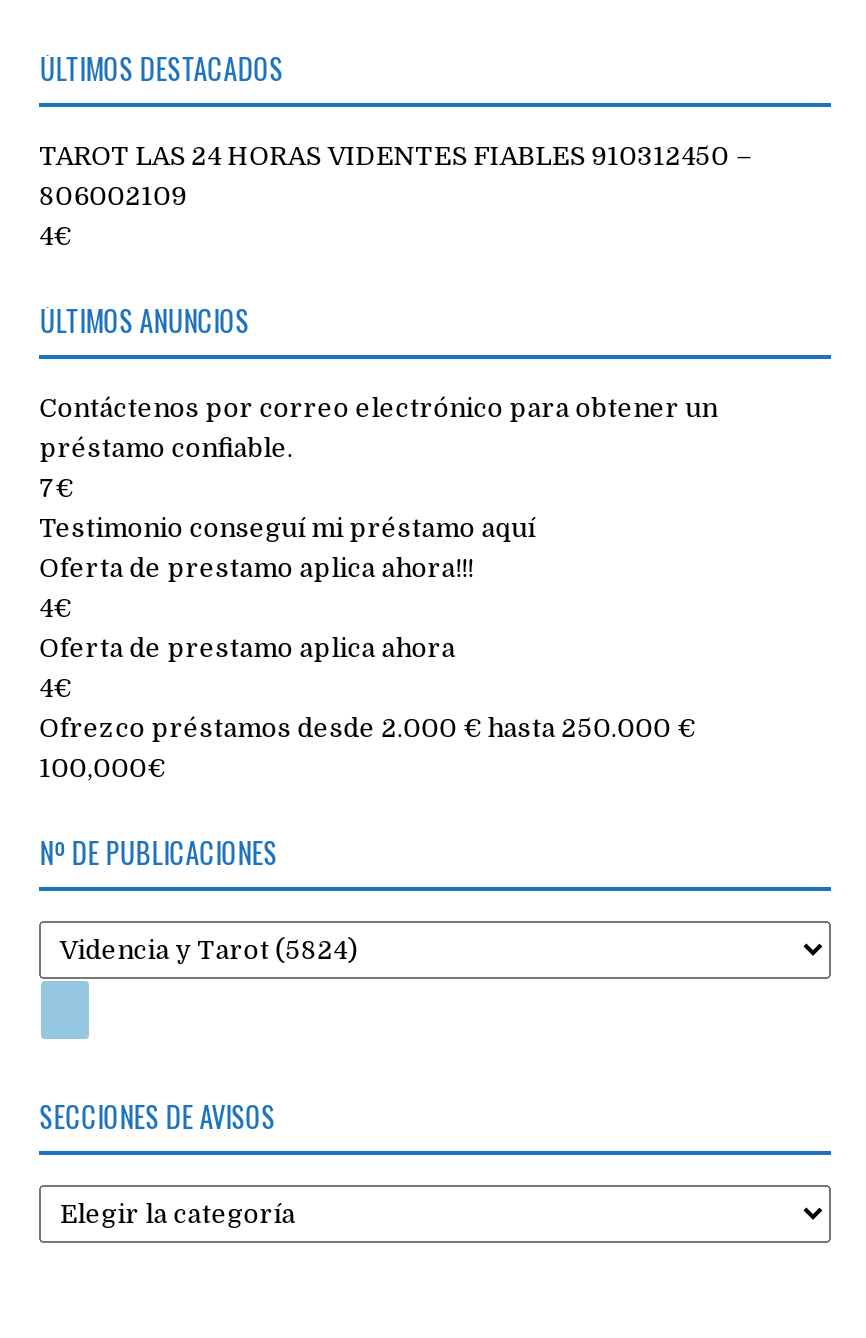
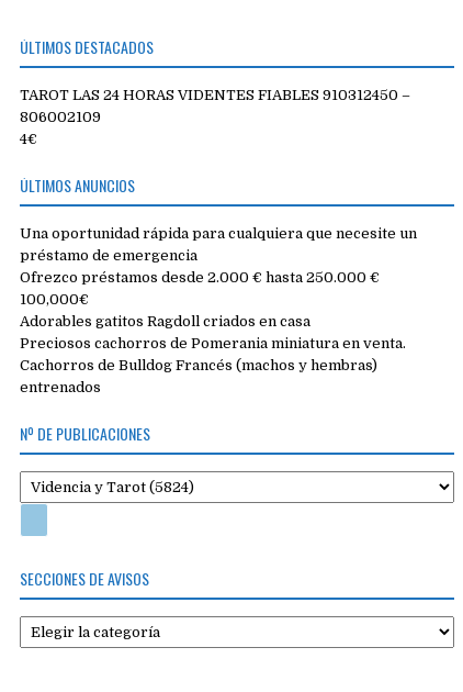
[39,394,717,704] Contáctenos por correo electrónico para obtener un | préstamo confiable. | 7€ | Testimonio conseguí mi préstamo aquí | Oferta de prestamo aplica ahora!!! | 4€ | Oferta de prestamo aplica ahora | 4€ -> [20,226,417,264] Una oportunidad rápida para cualquiera que necesite un | préstamo de emergencia
moved [39,714,695,784] -> [20,269,380,308]: Ofrezco préstamos desde 2.000 € hasta 250.000 € | 100,000€
none -> [20,313,406,396] Adorables gatitos Ragdoll criados en casa | Preciosos cachorros de Pomerania miniatura en venta. | Cachorros de Bulldog Francés (machos y hembras) | entrenados

